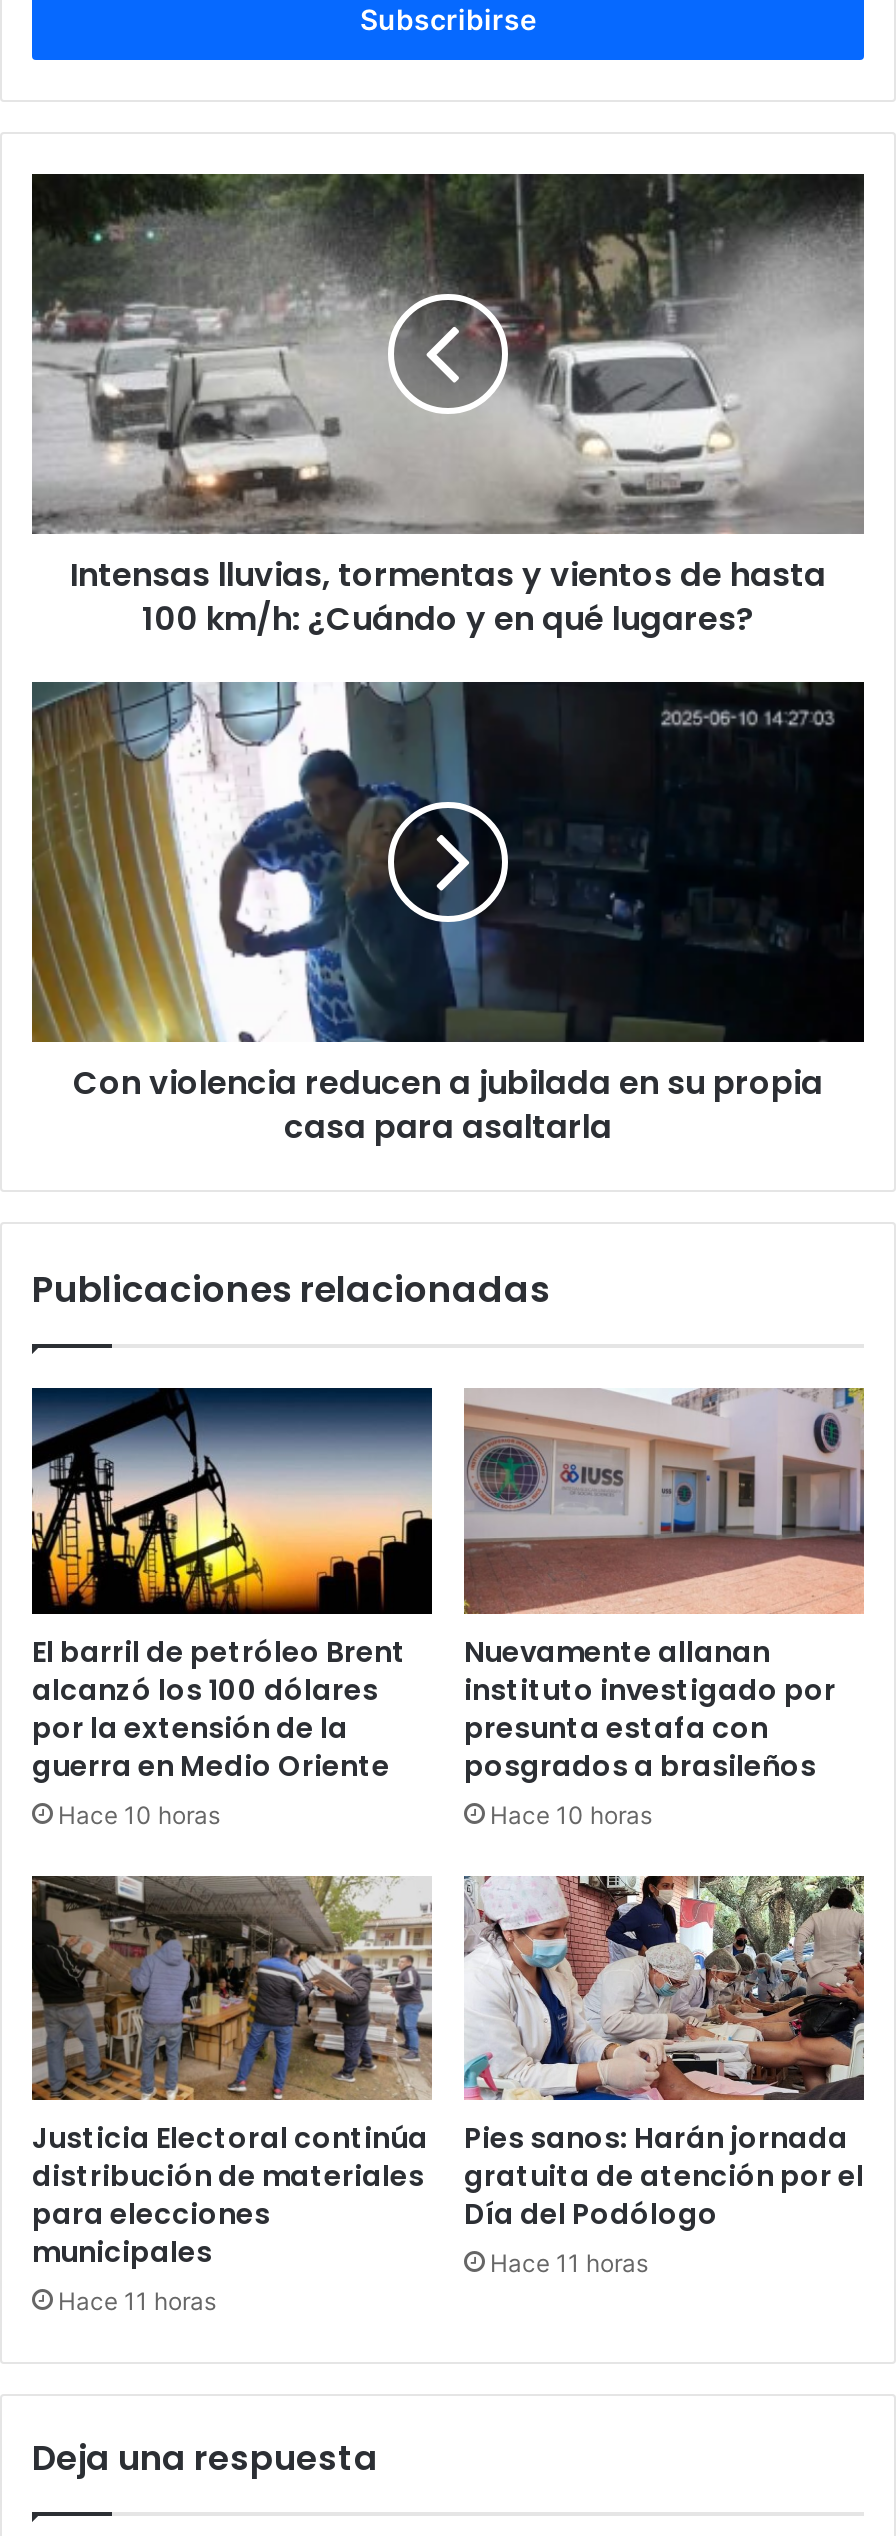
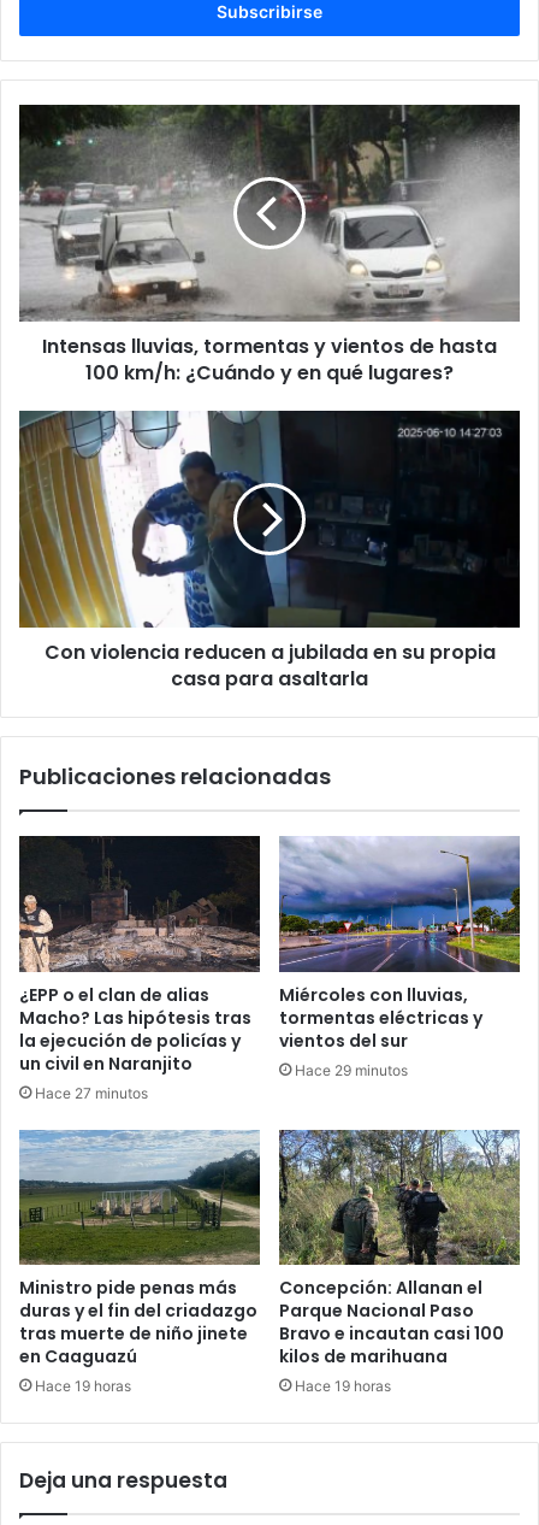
[30,1390,434,1829] [image] | El barril de petróleo Brent | alcanzó los 100 dólares | por la extensión de la | guerra en Medio Oriente | Hace 10 horas -> [18,836,261,1102] [image] | ¿EPP o el clan de alias | Macho? Las hipótesis tras | la ejecución de policías y | un civil en Naranjito | Hace 27 minutos
[464,1388,866,1829] [image] | Nuevamente allanan | instituto investigado por | presunta estafa con | posgrados a brasileños | Hace 10 horas -> [279,837,521,1079] [image] | Miércoles con lluvias, | tormentas eléctricas y | vientos del sur | Hace 29 minutos
[30,1874,434,2317] [image] | Justicia Electoral continúa | distribución de materiales | para elecciones | municipales | Hace 11 horas -> [18,1129,261,1395] [image] | Ministro pide penas más | duras y el fin del criadazgo | tras muerte de niño jinete | en Caaguazú | Hace 19 horas
[462,1874,866,2278] [image] | Pies sanos: Harán jornada | gratuita de atención por el | Día del Podólogo | Hace 11 horas -> [278,1129,520,1395] [image] | Concepción: Allanan el | Parque Nacional Paso | Bravo e incautan casi 100 | kilos de marihuana | Hace 19 horas

